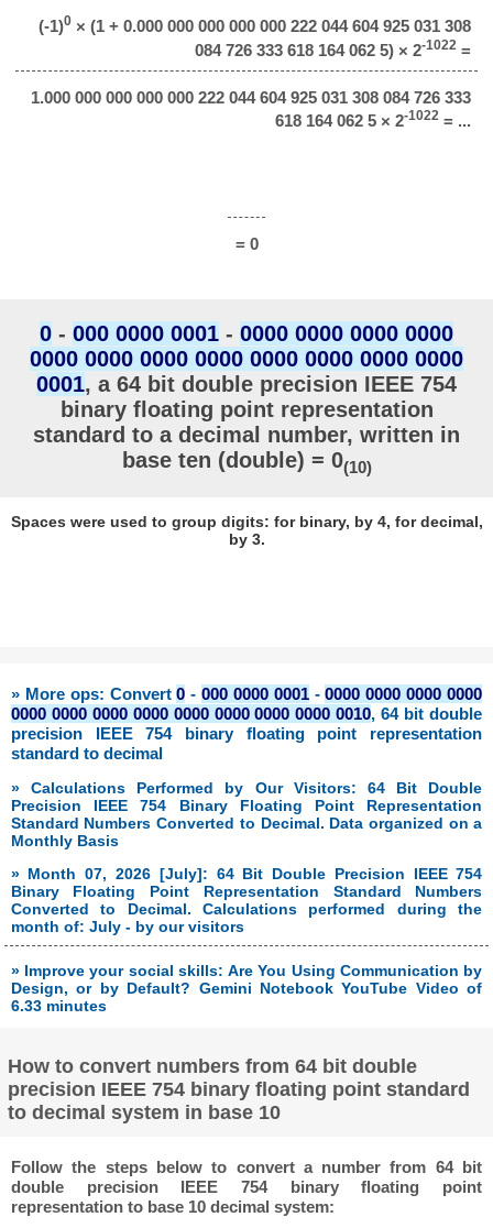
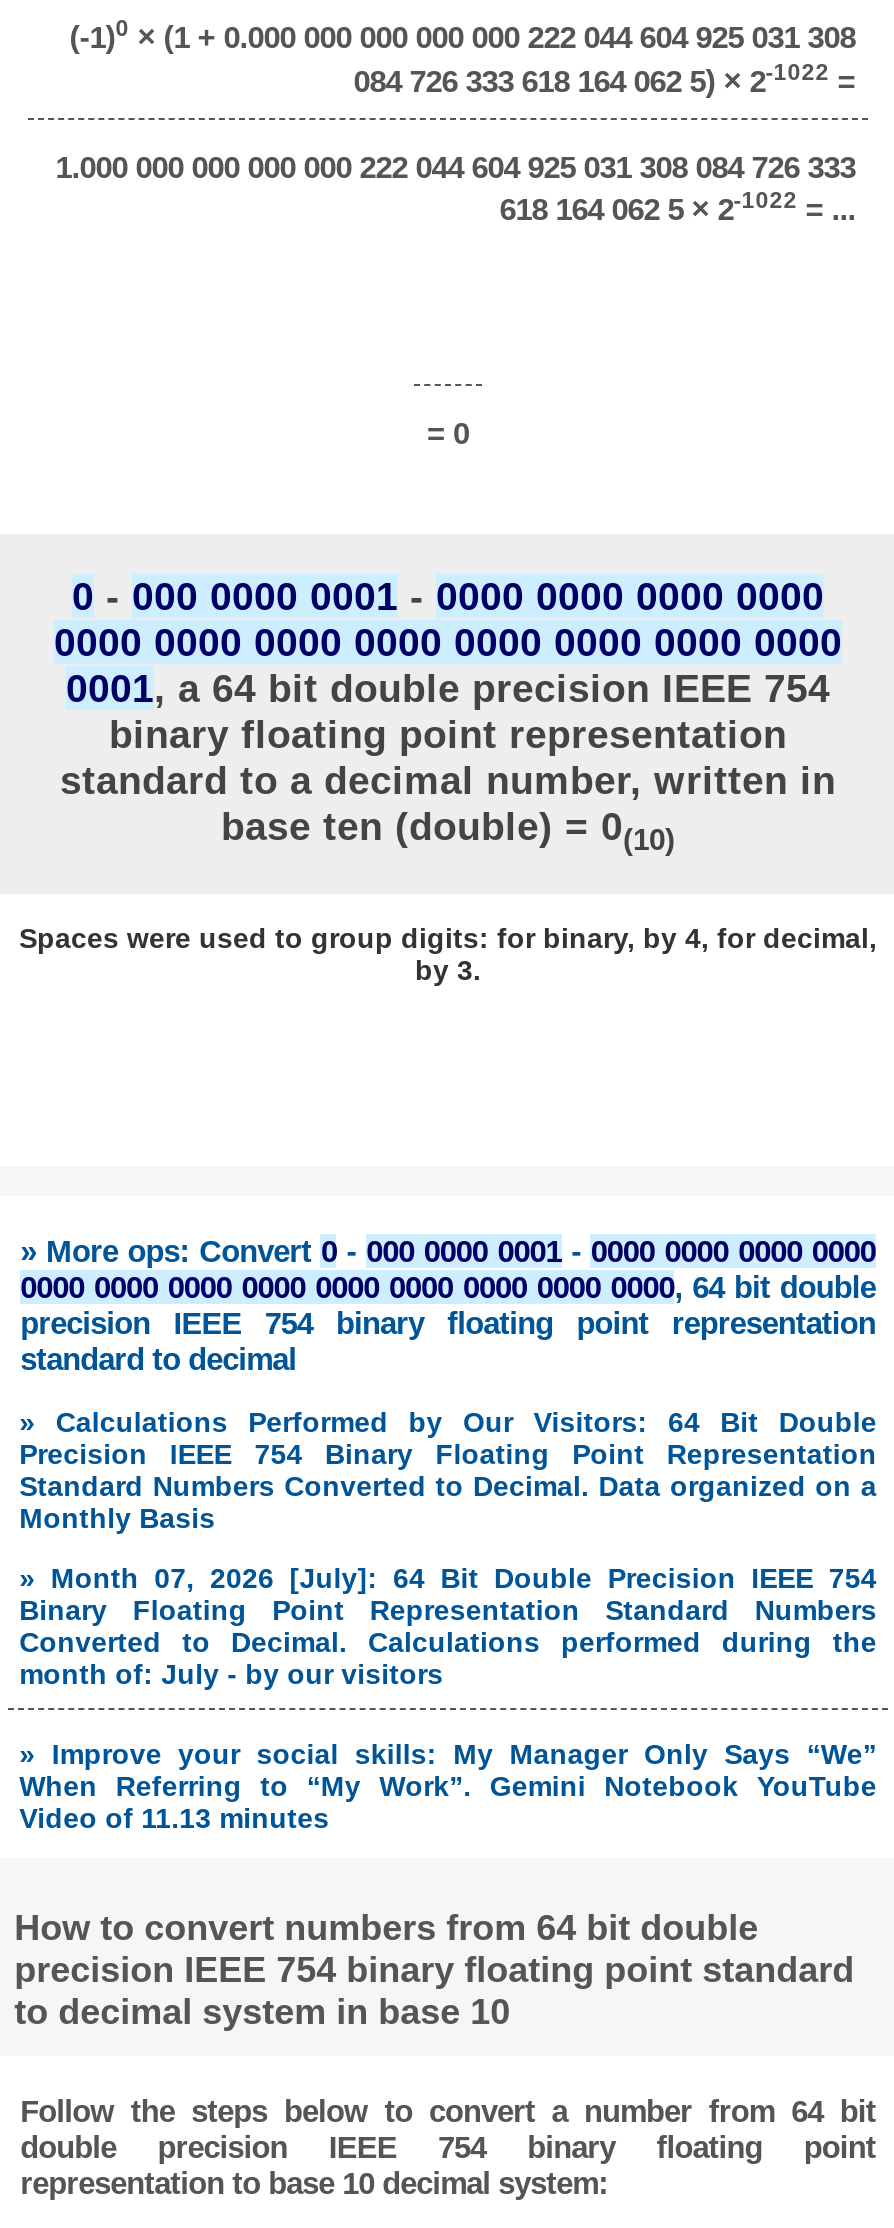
[11,704,482,723] 0000 0000 0000 0000 0000 0000 0000 0000 0010, 64 bit double -> [20,1270,876,1304] 0000 0000 0000 0000 0000 0000 0000 0000 0000, 64 bit double
[11,961,482,1014] » Improve your social skills: Are You Using Communication by | Design, or by Default? Gemini Notebook YouTube Video of | 6.33 minutes -> [19,1738,877,1834] » Improve your social skills: My Manager Only Says “We” | When Referring to “My Work”. Gemini Notebook YouTube | Video of 11.13 minutes

